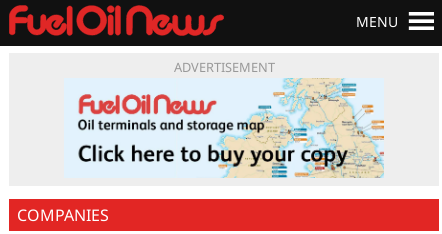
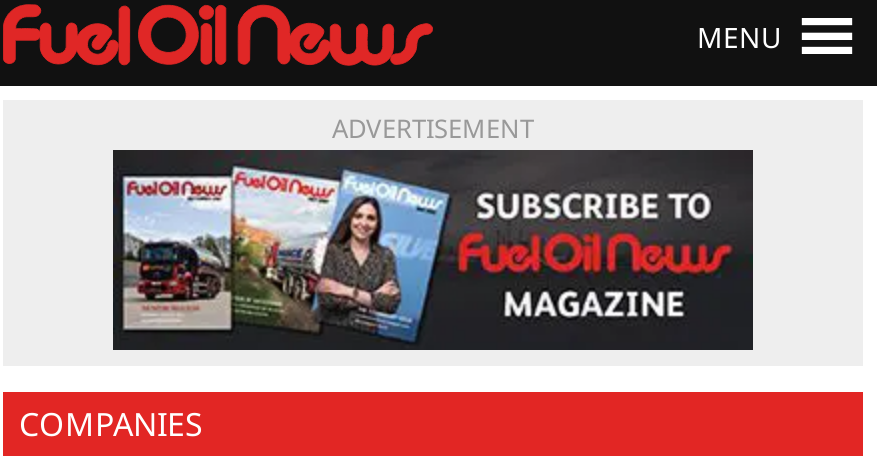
[64,78,385,178] [image] -> [111,148,755,352] [image]

